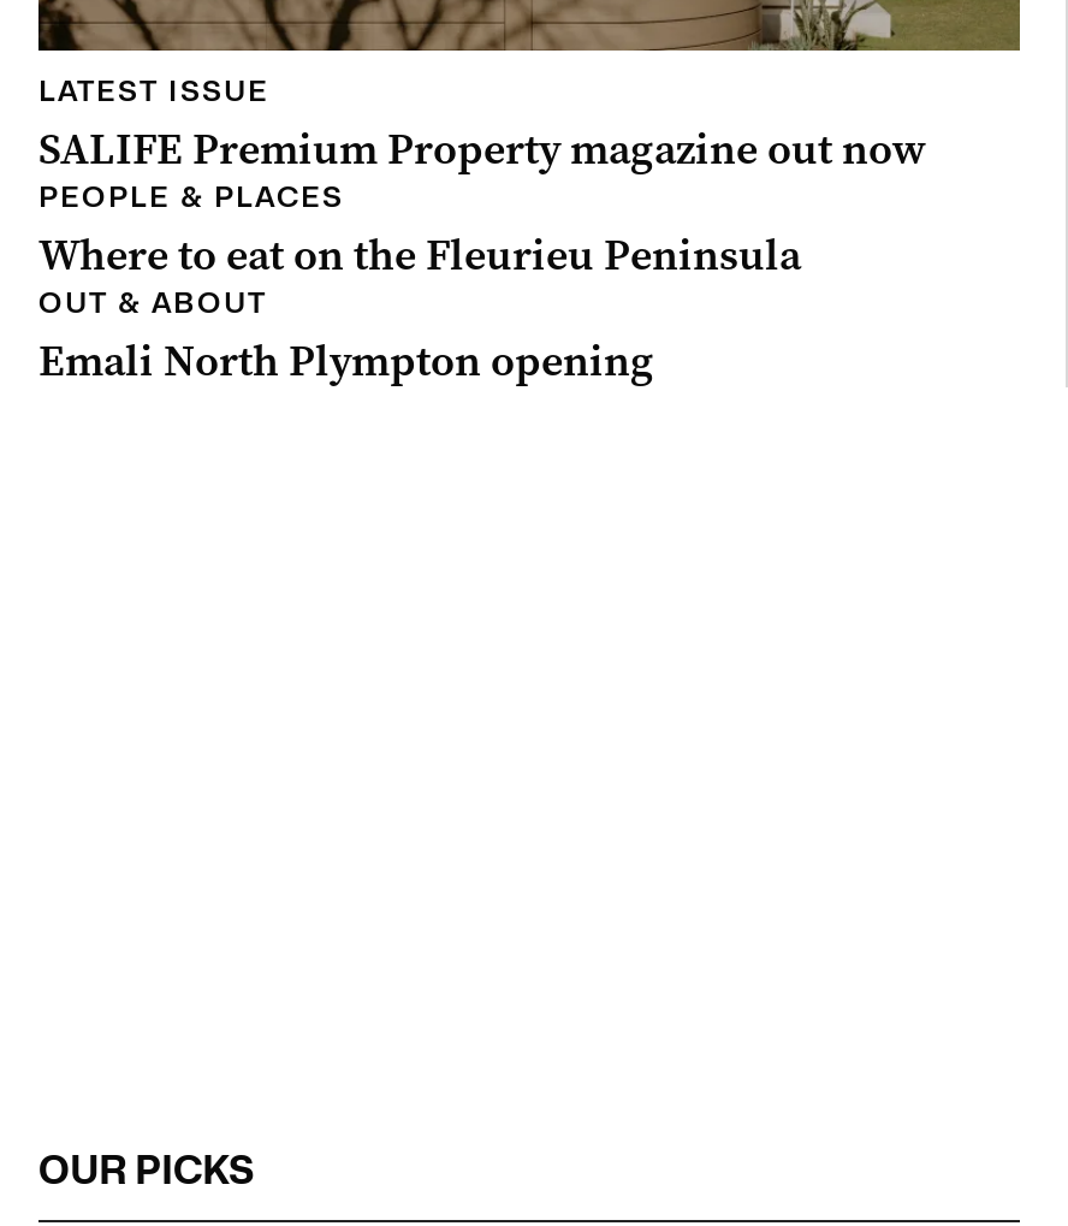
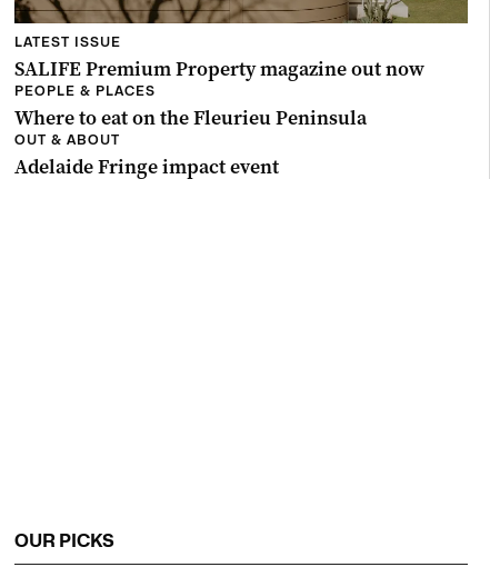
[38,332,654,390] Emali North Plympton opening -> [14,153,279,180] Adelaide Fringe impact event

